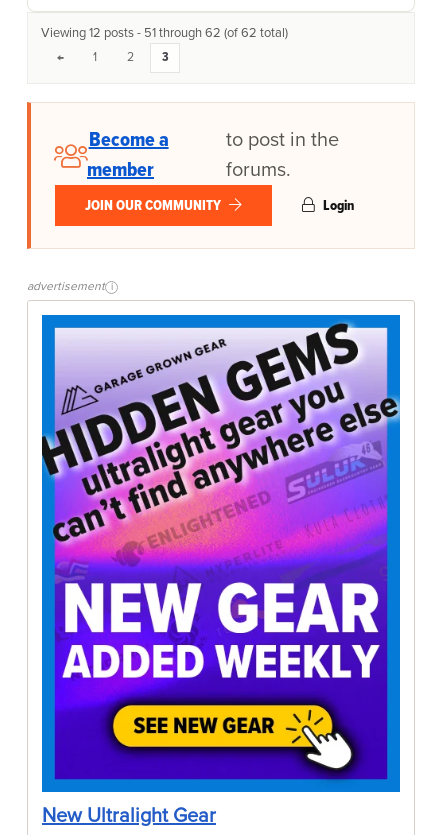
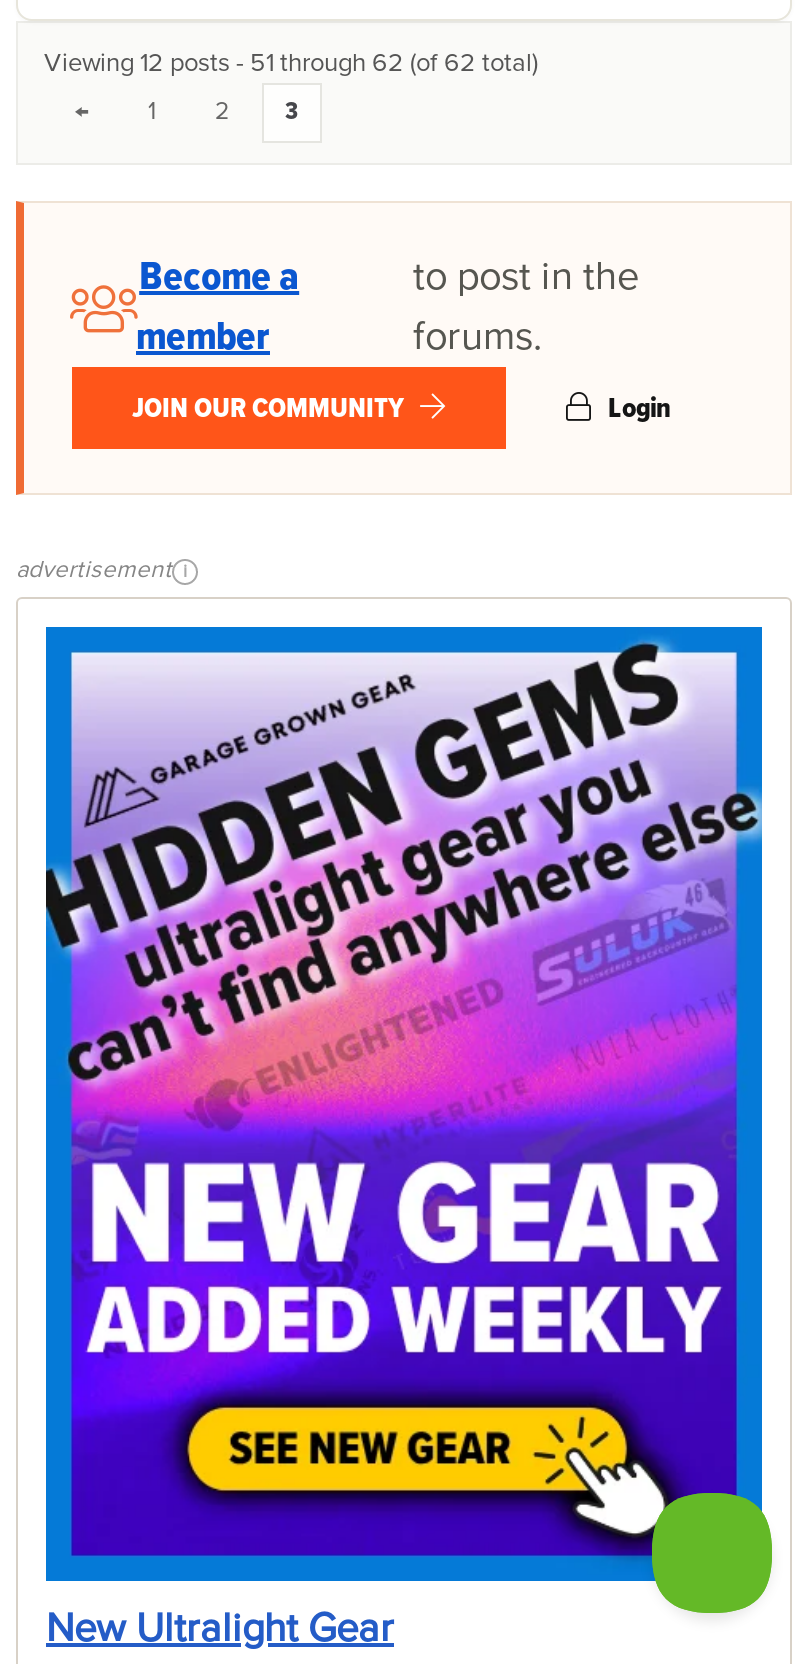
[345,748,405,808] [image] -> [650,1491,774,1615] [image]

